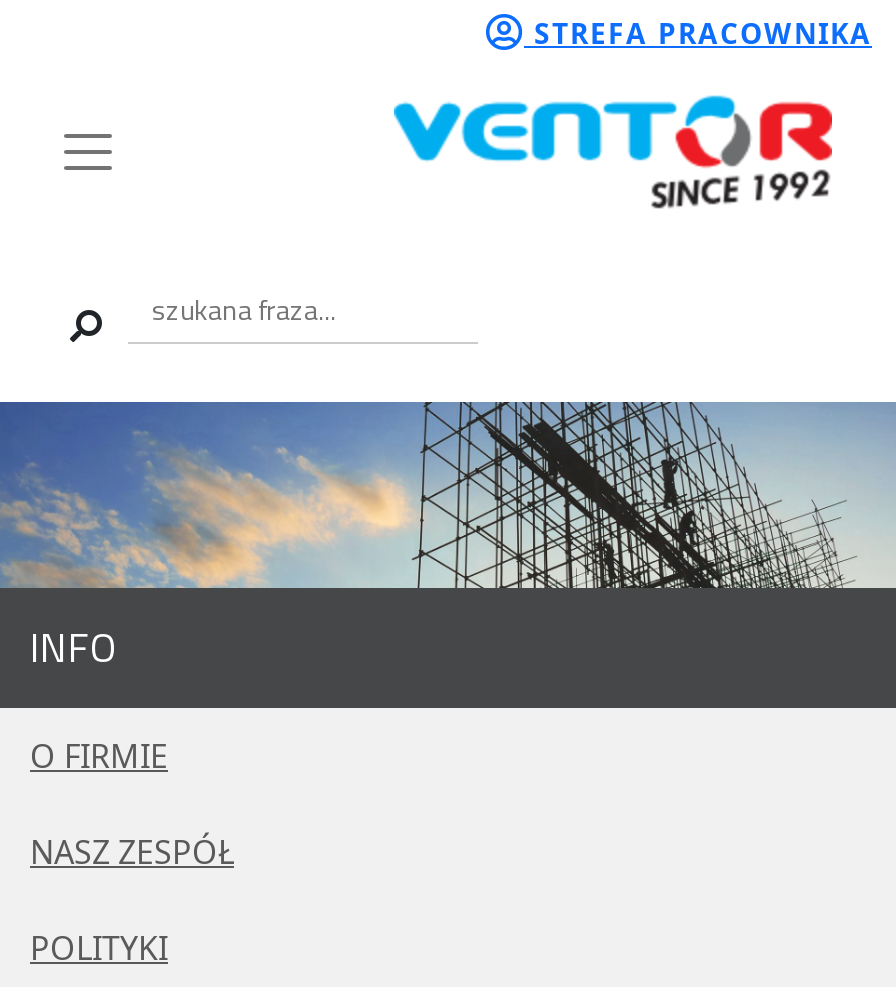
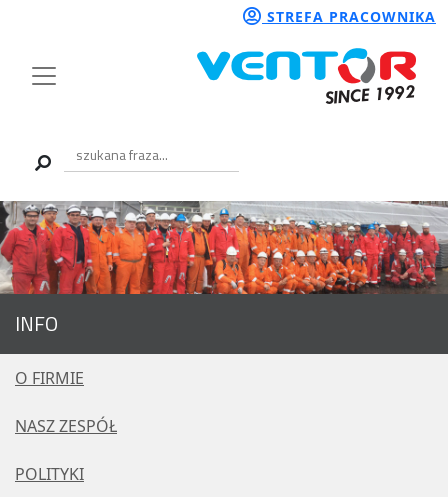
[6,400,890,590] [image] -> [3,200,445,295] [image]

